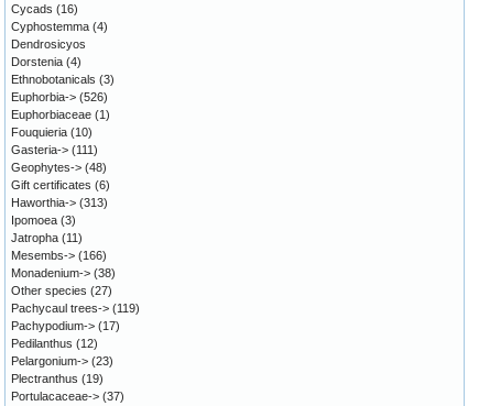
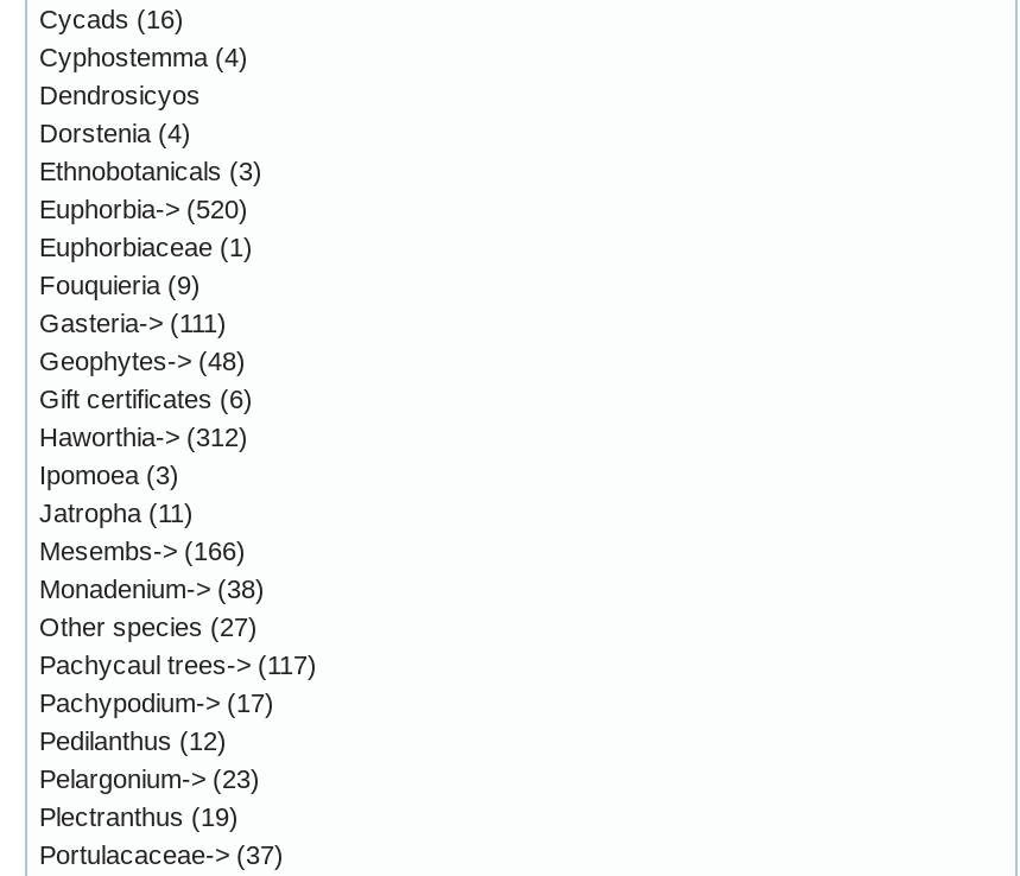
[11,90,108,103] Euphorbia-> (526) -> [39,194,248,223] Euphorbia-> (520)
[11,125,92,138] Fouquieria (10) -> [39,270,201,299] Fouquieria (9)
[11,196,108,209] Haworthia-> (313) -> [39,422,248,451] Haworthia-> (312)
[11,301,140,314] Pachycaul trees-> (119) -> [39,650,317,678] Pachycaul trees-> (117)

